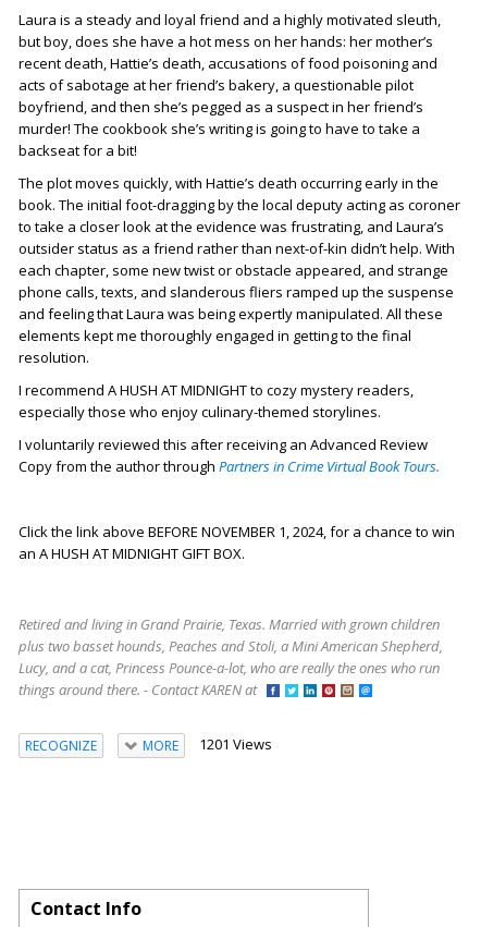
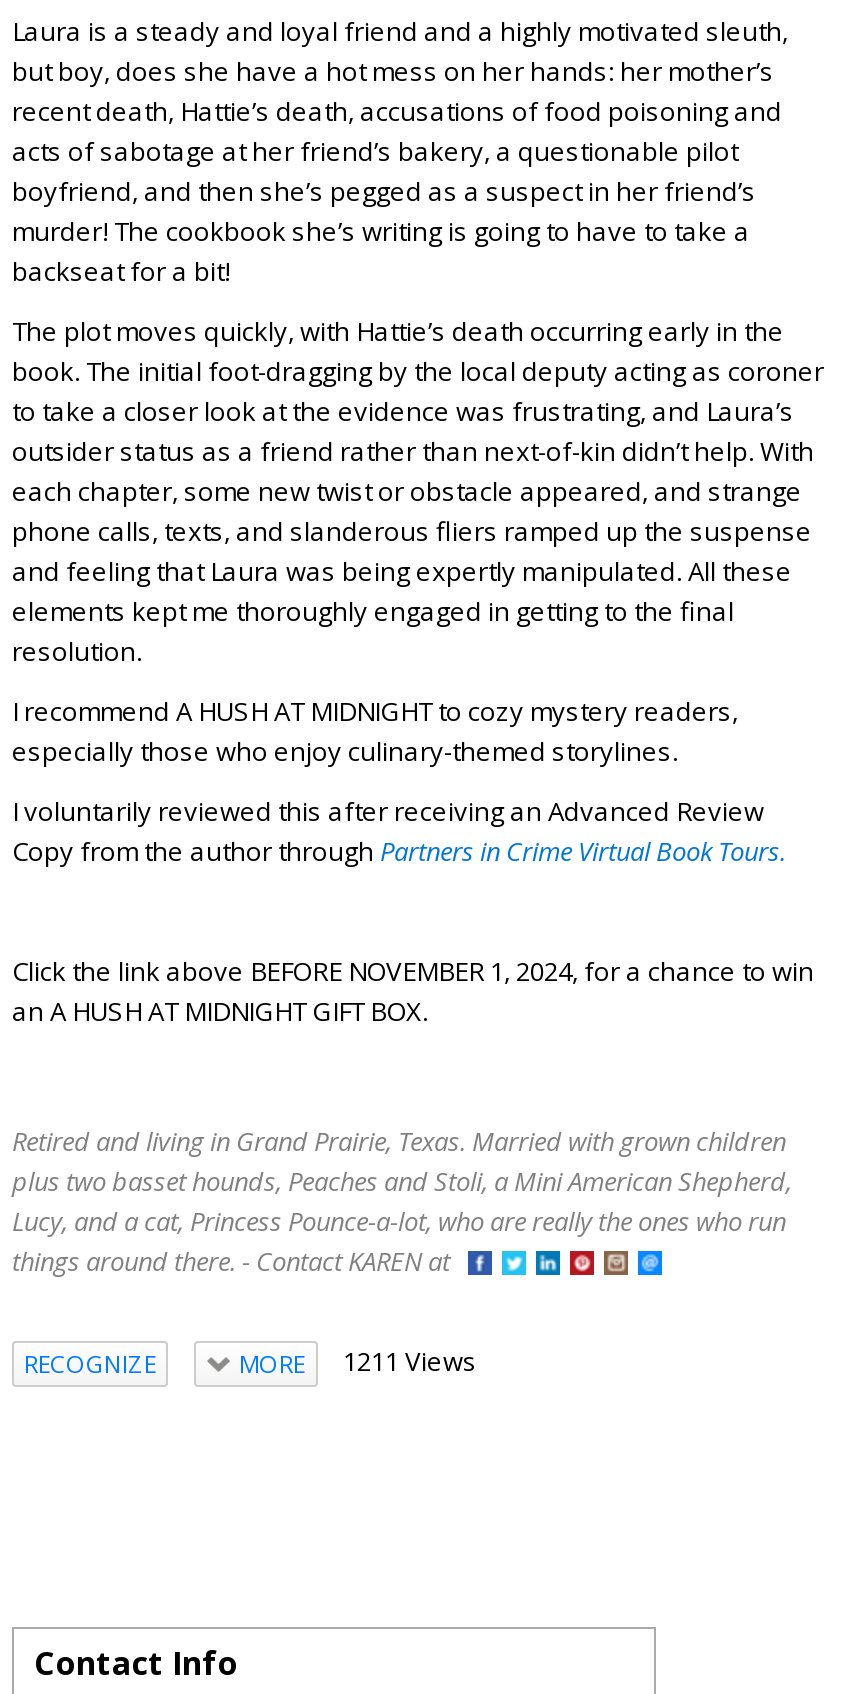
[142,734,272,755] MORE 1201 Views -> [239,1343,477,1381] MORE 1211 Views

